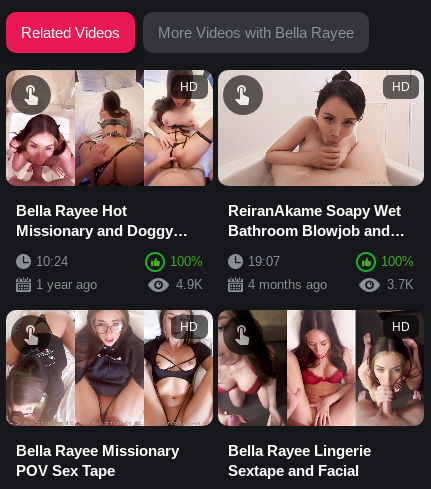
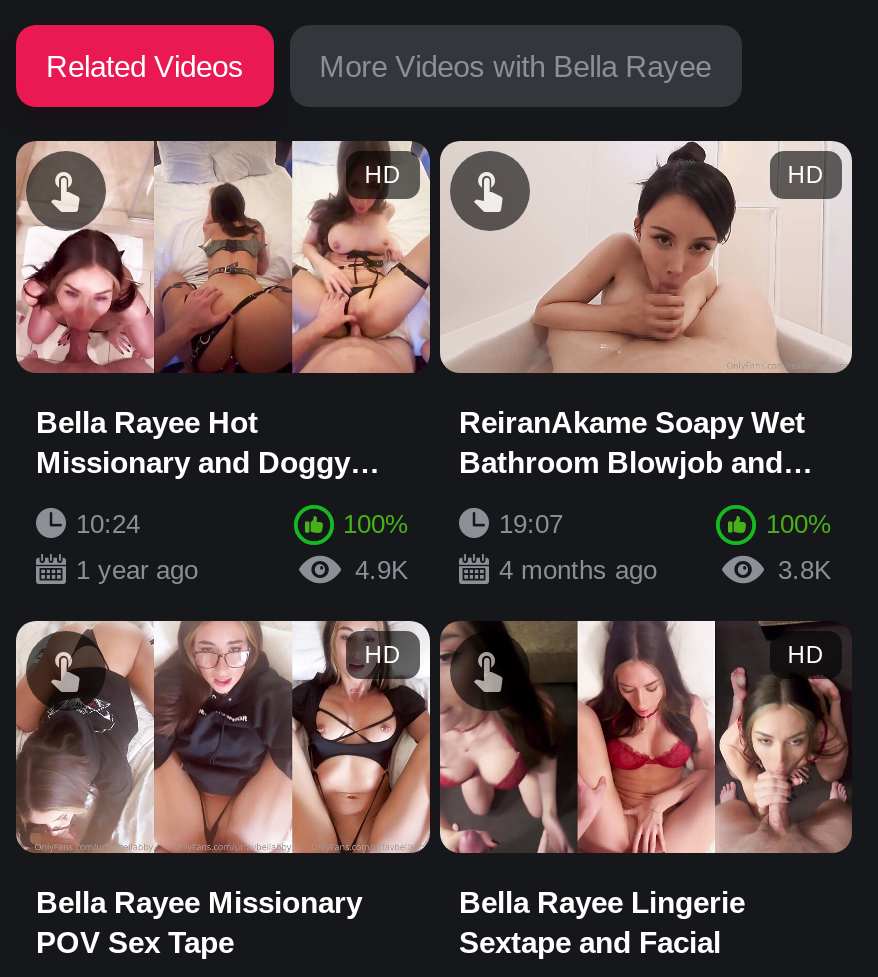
[387,277,414,292] 3.7K -> [778,555,832,585] 3.8K

